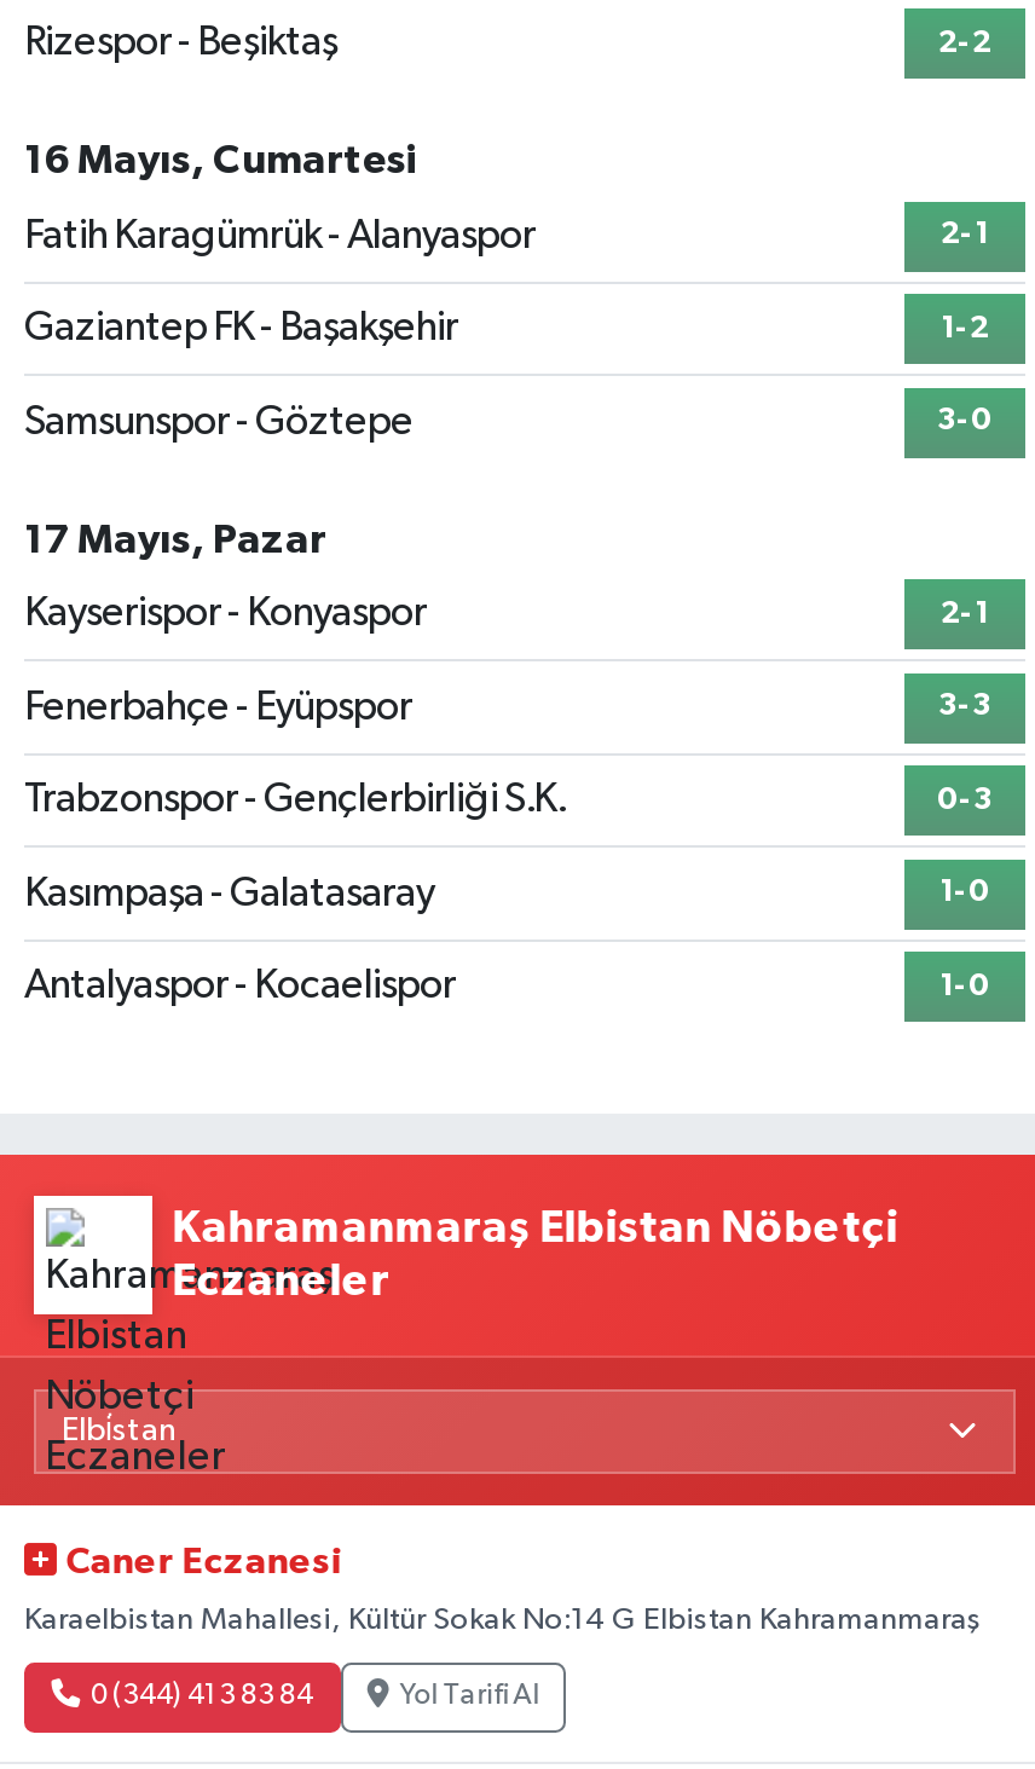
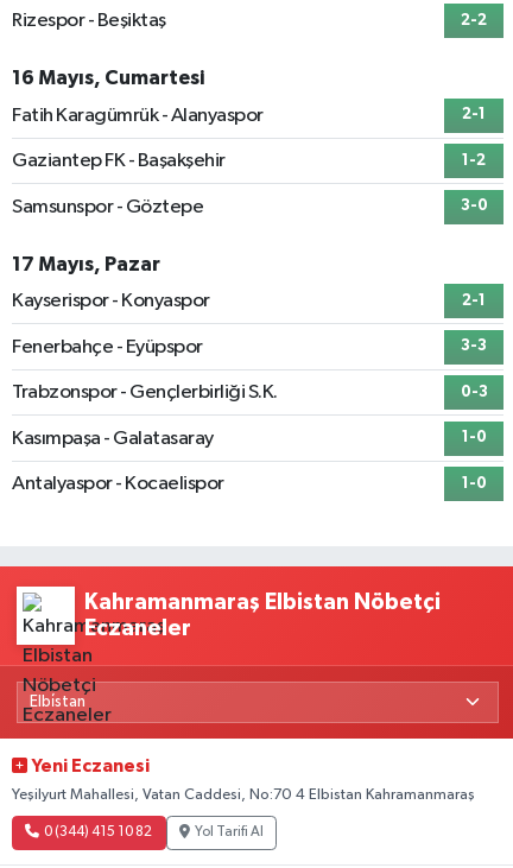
[66,1544,341,1580] Caner Eczanesi -> [32,757,150,775] Yeni Eczanesi
[24,1605,982,1636] Karaelbistan Mahallesi, Kültür Sokak No:14 G Elbistan Kahramanmaraş -> [12,787,475,803] Yeşilyurt Mahallesi, Vatan Caddesi, No:70 4 Elbistan Kahramanmaraş
[90,1681,313,1710] 0 (344) 413 83 84 -> [44,825,152,839] 0 (344) 415 10 82

